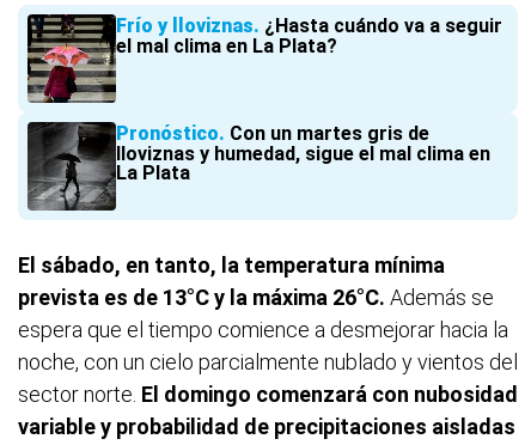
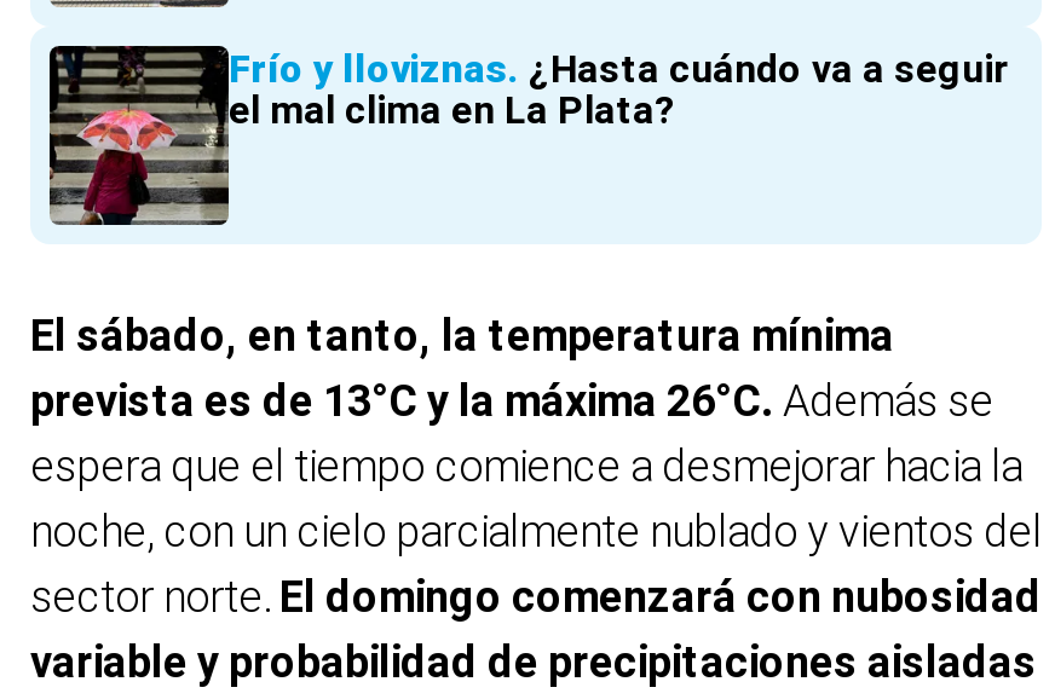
[28,122,490,211] [image] | Pronóstico Con un martes gris de | lloviznas y humedad, sigue el mal clima en | La Plata -> none

